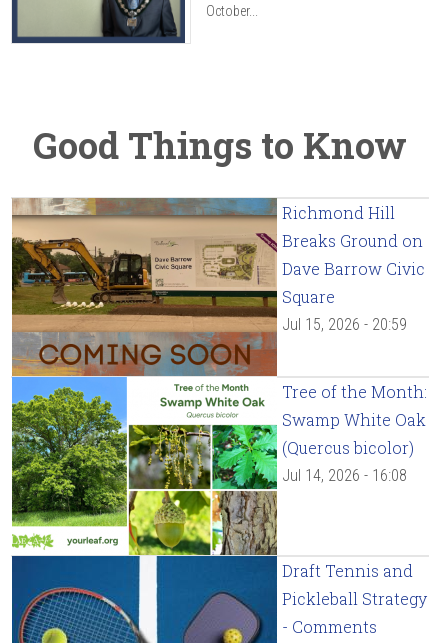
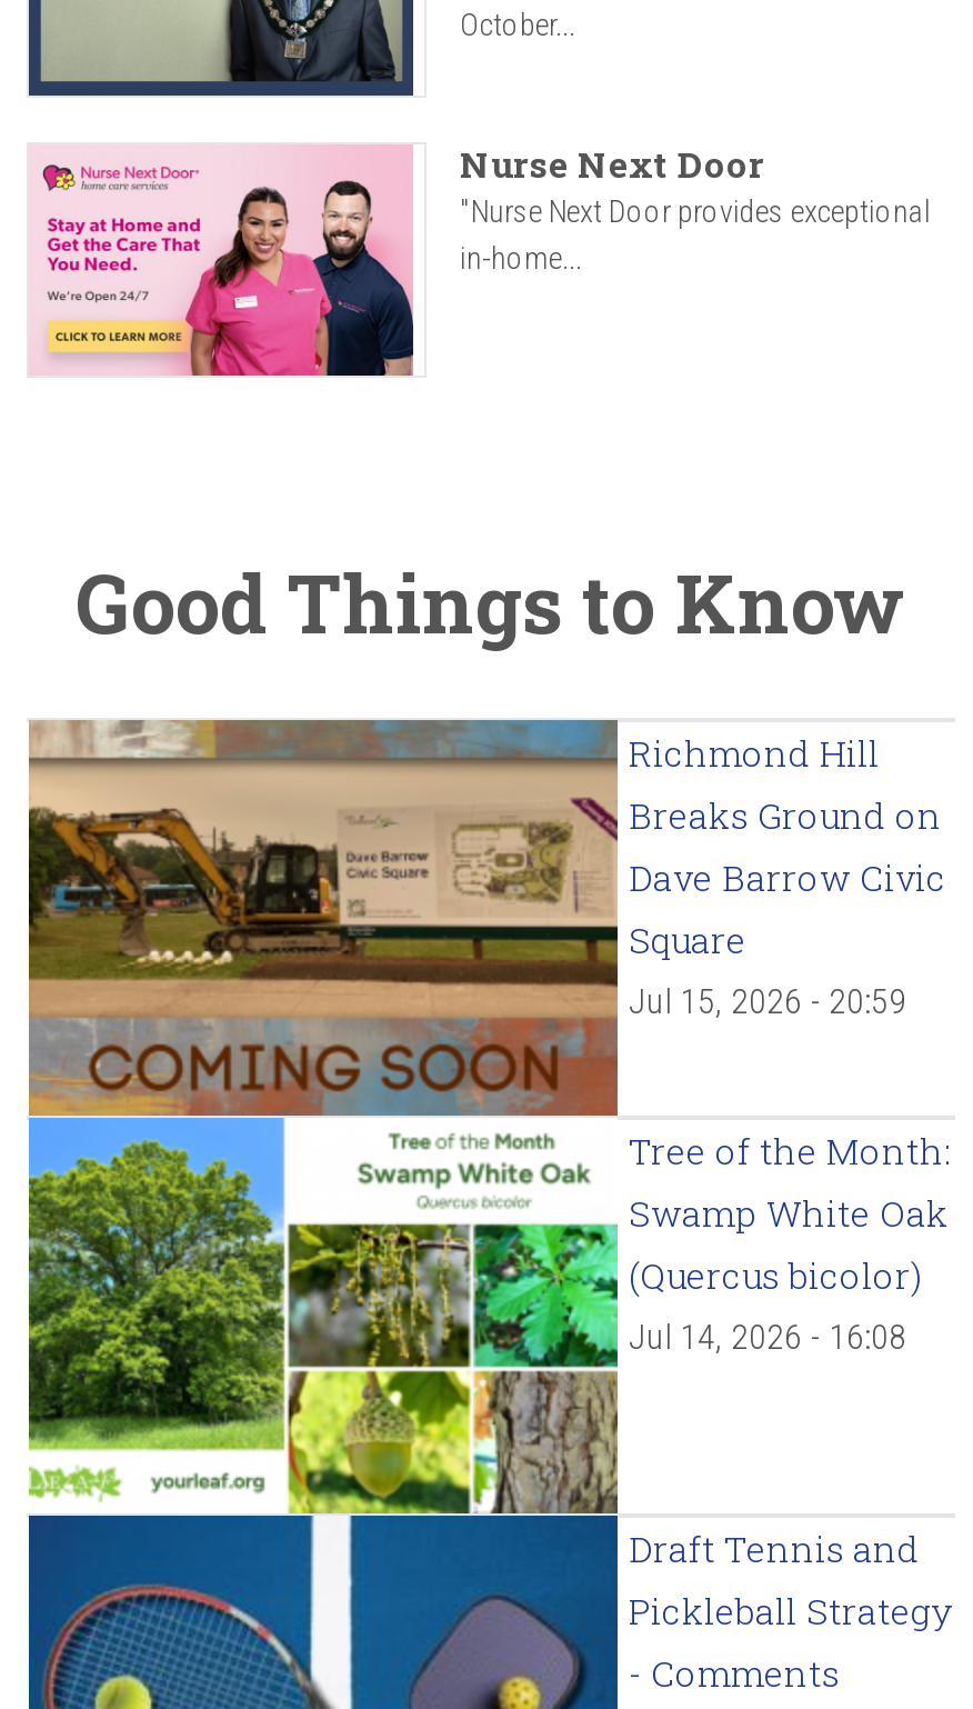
none -> [29,140,931,378] [image] | Nurse Next Door | "Nurse Next Door provides exceptional | in-home...

